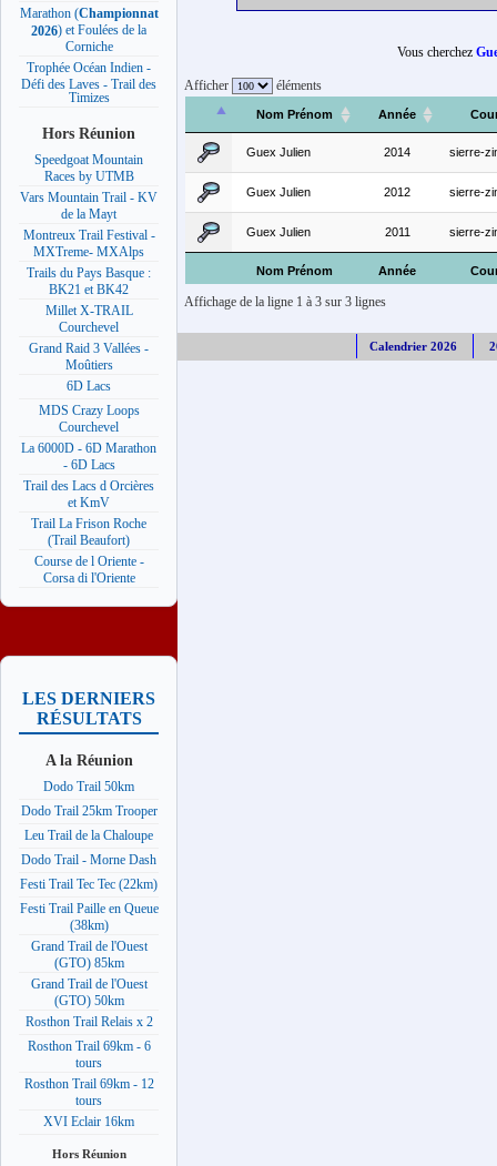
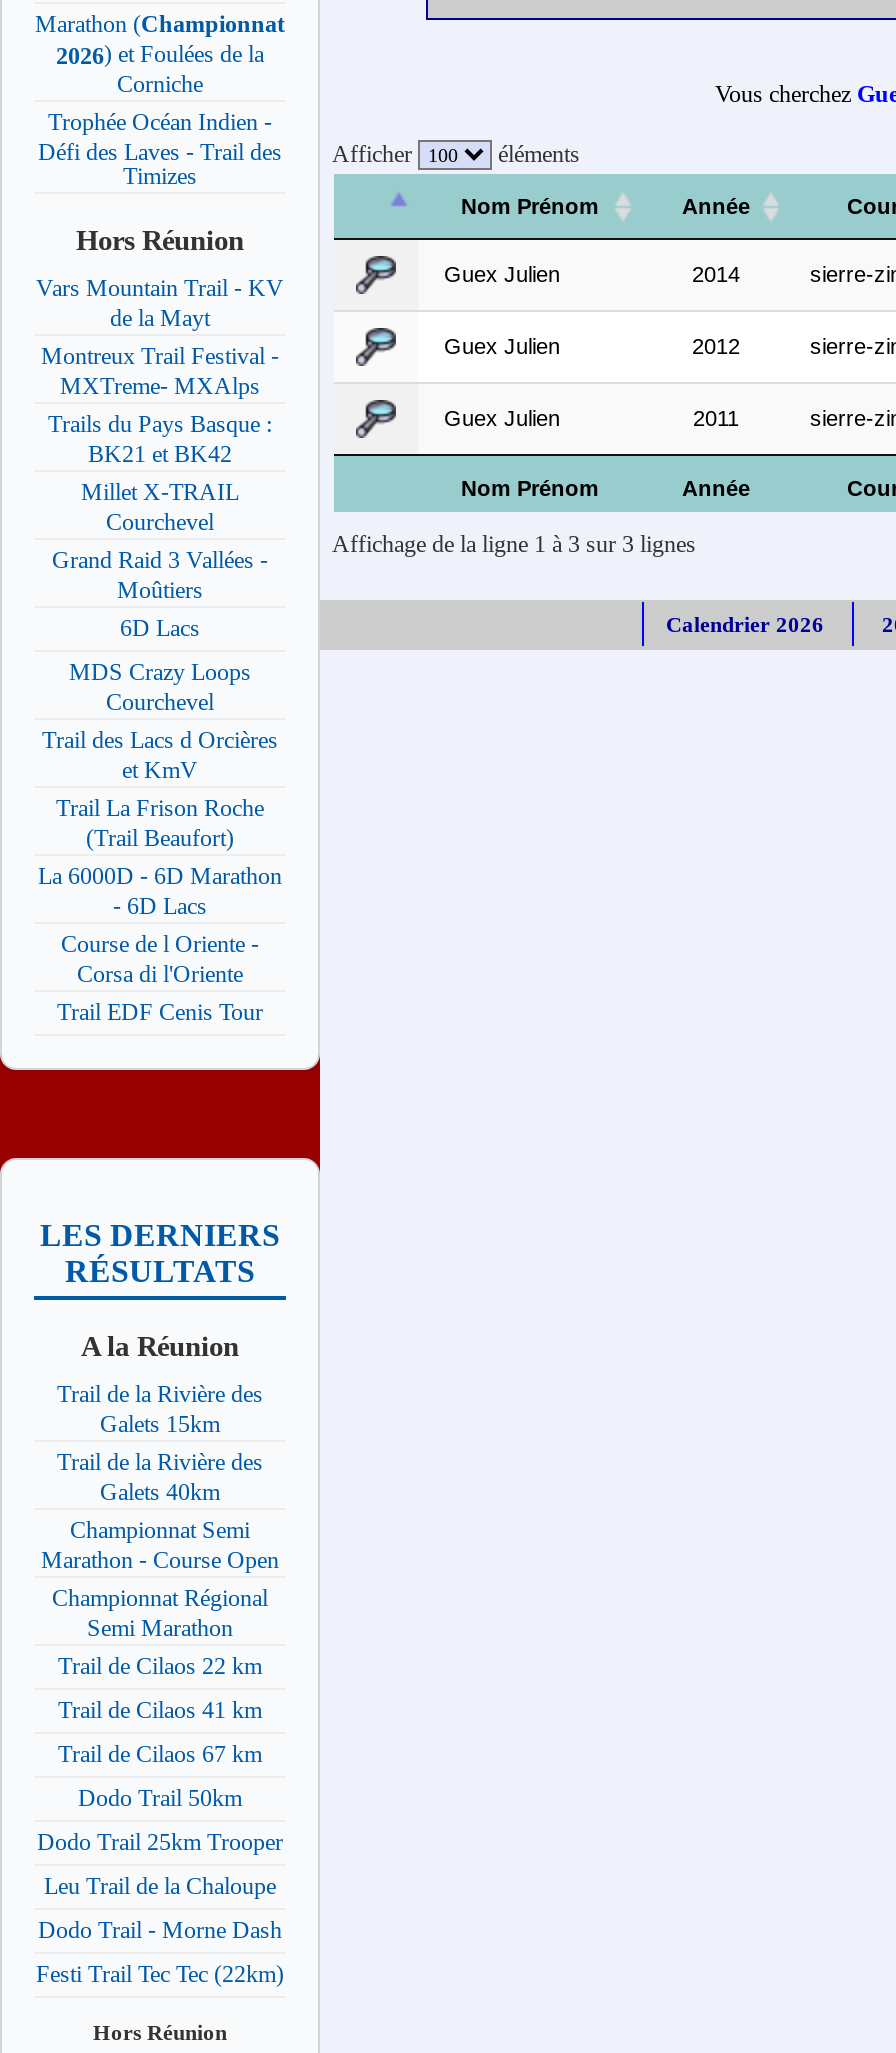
[34,152,143,182] Speedgoat Mountain | Races by UTMB -> none
moved [21,441,156,471] -> [38,863,282,917]: La 6000D - 6D Marathon | - 6D Lacs
moved [23,478,154,546] -> [42,727,278,849]: Trail des Lacs d Orcières | et KmV | Trail La Frison Roche | (Trail Beaufort)
none -> [57,999,263,1027] Trail EDF Cenis Tour
none -> [41,1381,279,1769] Trail de la Rivière des | Galets 15km | Trail de la Rivière des | Galets 40km | Championnat Semi | Marathon - Course Open | Championnat Régional | Semi Marathon | Trail de Cilaos 22 km | Trail de Cilaos 41 km | Trail de Cilaos 67 km
moved [20,779,158,892] -> [36,1785,284,1989]: Dodo Trail 50km | Dodo Trail 25km Trooper | Leu Trail de la Chaloupe | Dodo Trail - Morne Dash | Festi Trail Tec Tec (22km)
[19,901,158,1130] Festi Trail Paille en Queue | (38km) | Grand Trail de l'Ouest | (GTO) 85km | Grand Trail de l'Ouest | (GTO) 50km | Rosthon Trail Relais x 2 | Rosthon Trail 69km - 6 | tours | Rosthon Trail 69km - 12 | tours | XVI Eclair 16km -> none

